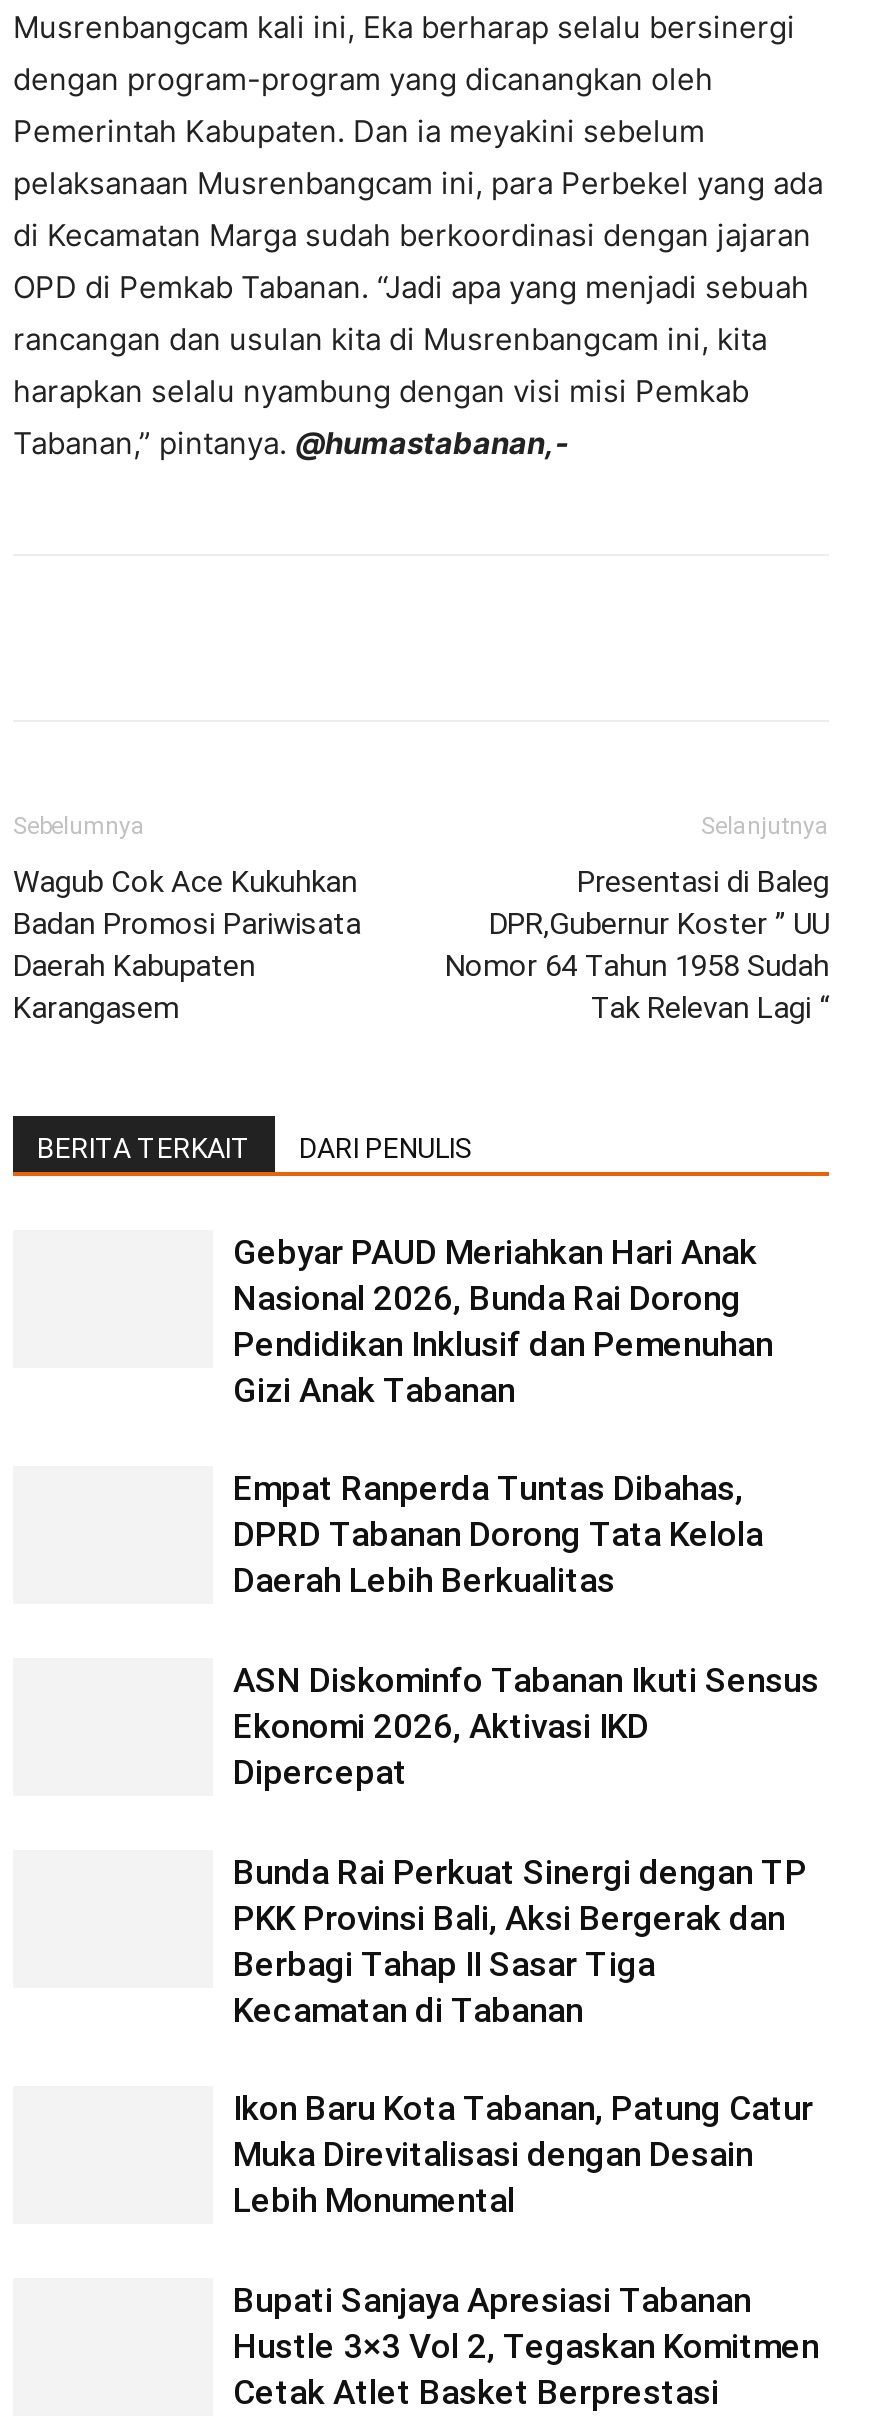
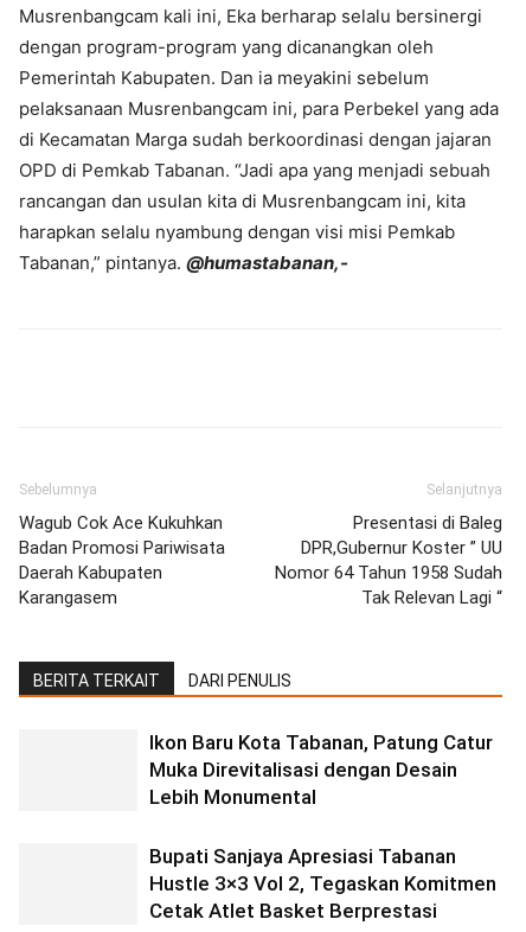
[233,1231,819,2029] Gebyar PAUD Meriahkan Hari Anak | Nasional 2026, Bunda Rai Dorong | Pendidikan Inklusif dan Pemenuhan | Gizi Anak Tabanan | Empat Ranperda Tuntas Dibahas, | DPRD Tabanan Dorong Tata Kelola | Daerah Lebih Berkualitas | ASN Diskominfo Tabanan Ikuti Sensus | Ekonomi 2026, Aktivasi IKD | Dipercepat | Bunda Rai Perkuat Sinergi dengan TP | PKK Provinsi Bali, Aksi Bergerak dan | Berbagi Tahap II Sasar Tiga | Kecamatan di Tabanan -> none

